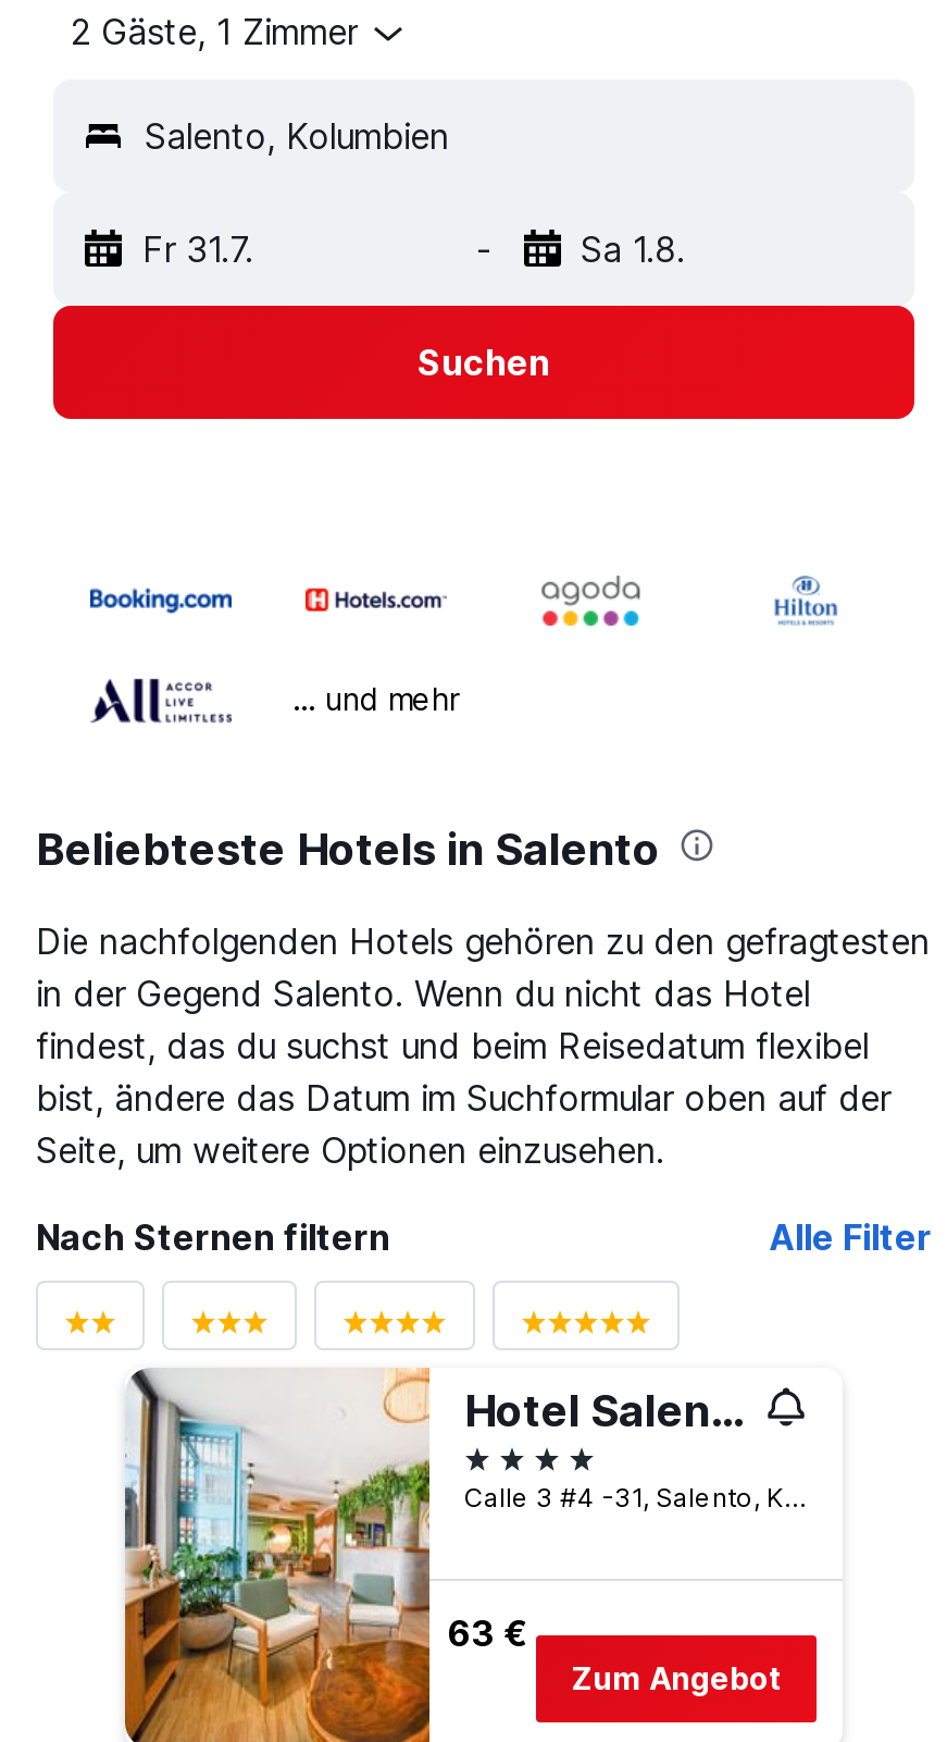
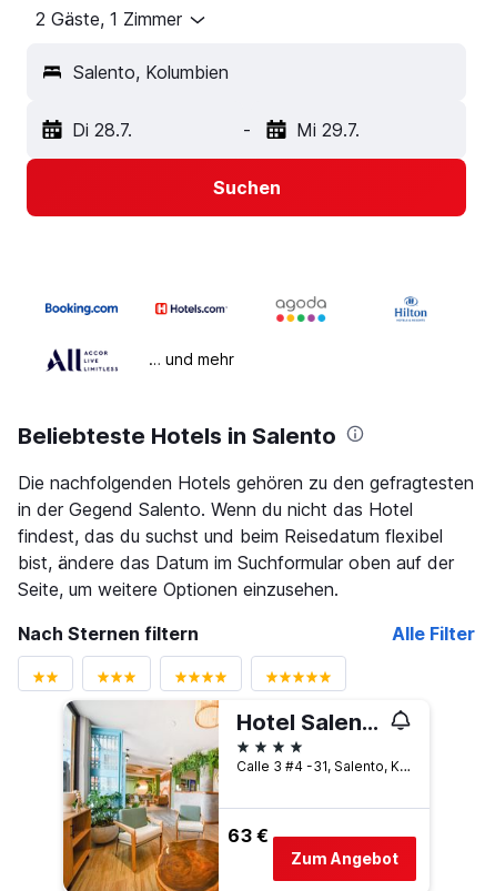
[142,228,253,271] Fr 31.7. -> [72,119,132,141] Di 28.7.
[581,228,685,271] Sa 1.8. -> [296,119,359,141] Mi 29.7.

